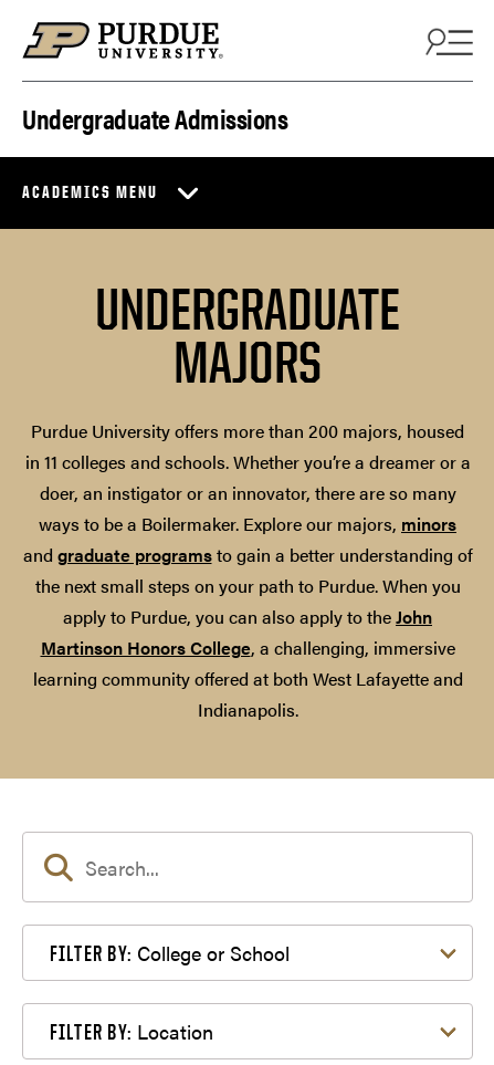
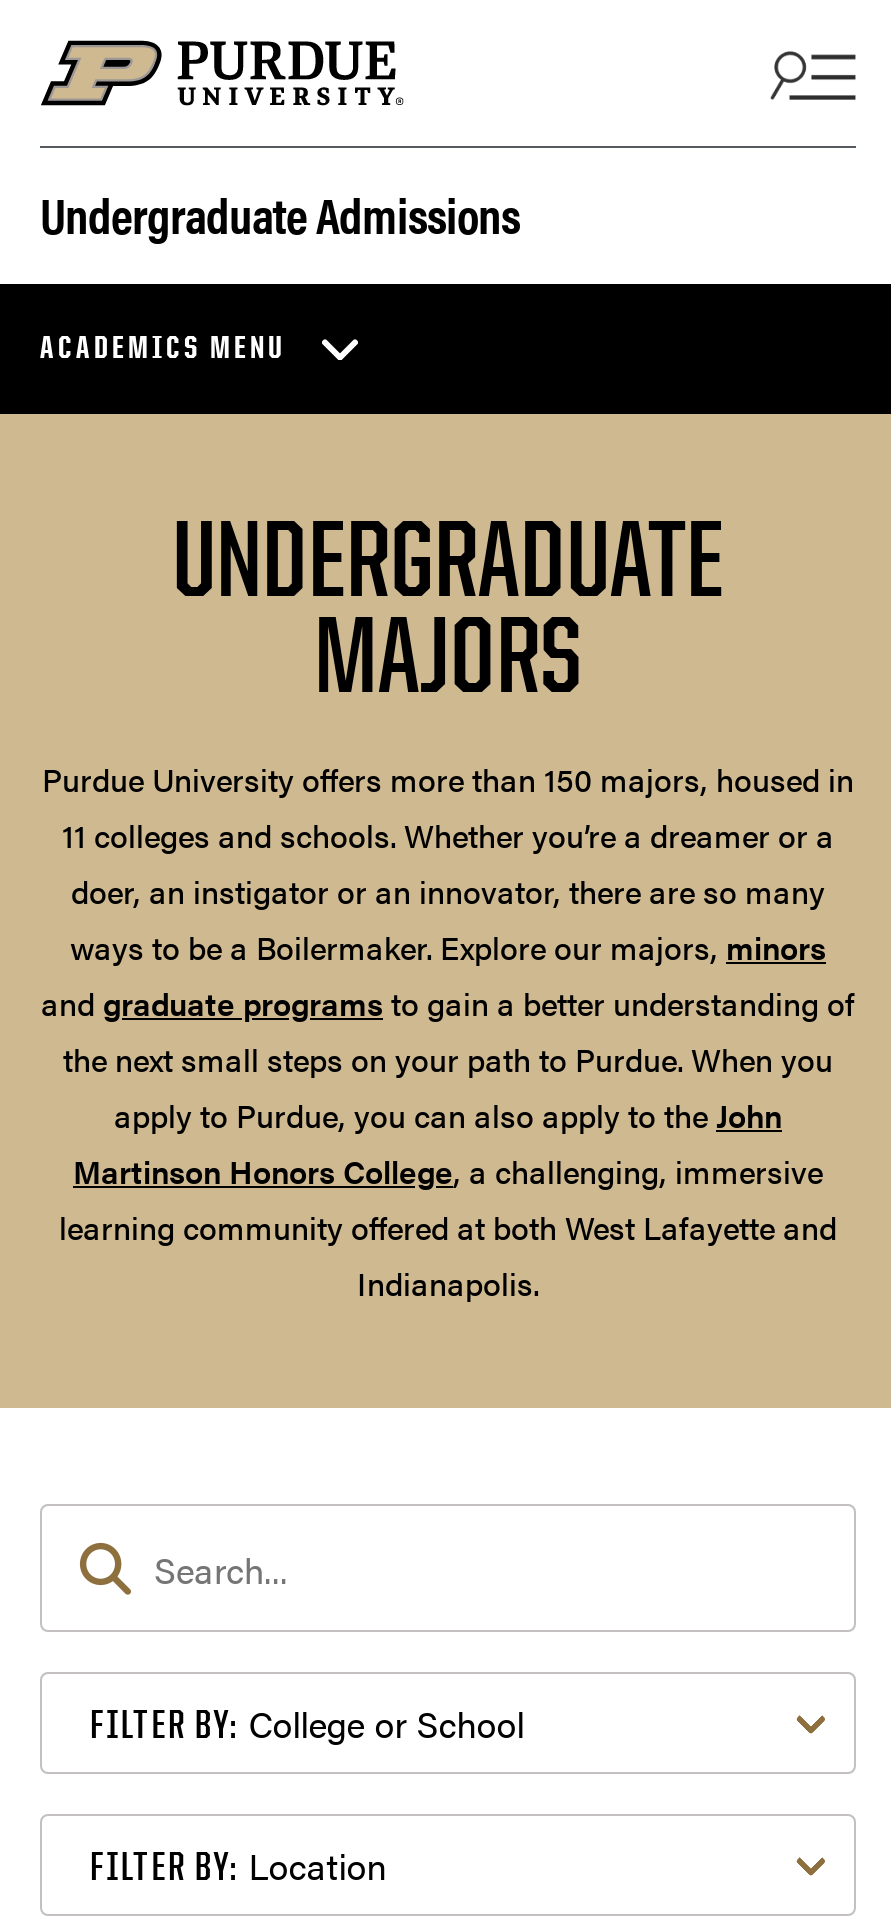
[25,418,470,475] Purdue University offers more than 200 majors, housed | in 11 colleges and schools. Whether you’re a dreamer or a -> [42,756,854,858] Purdue University offers more than 150 majors, housed in | 11 colleges and schools. Whether you’re a dreamer or a

